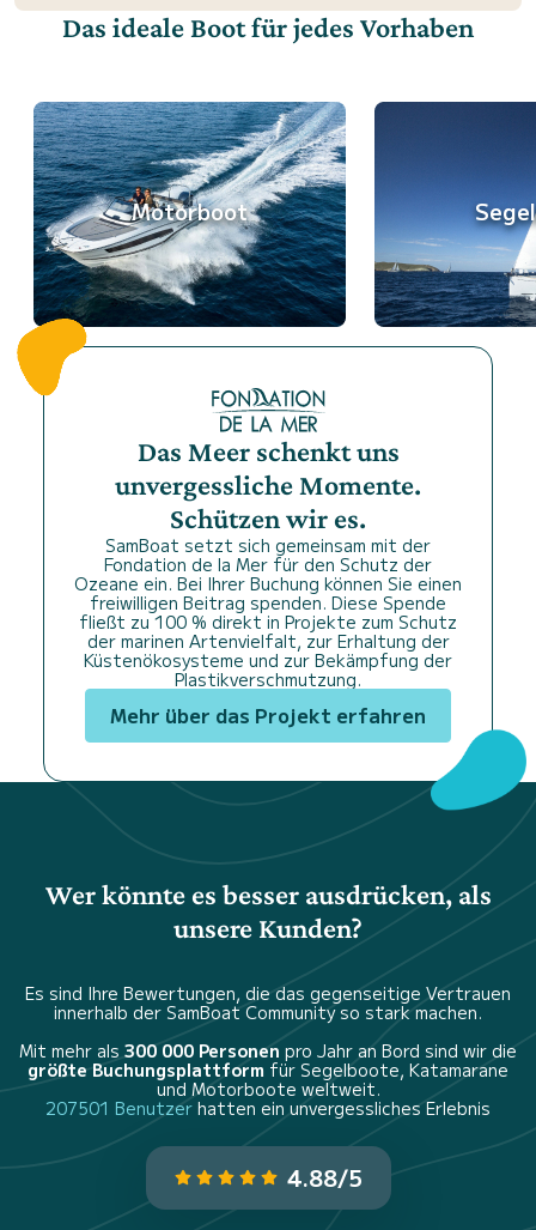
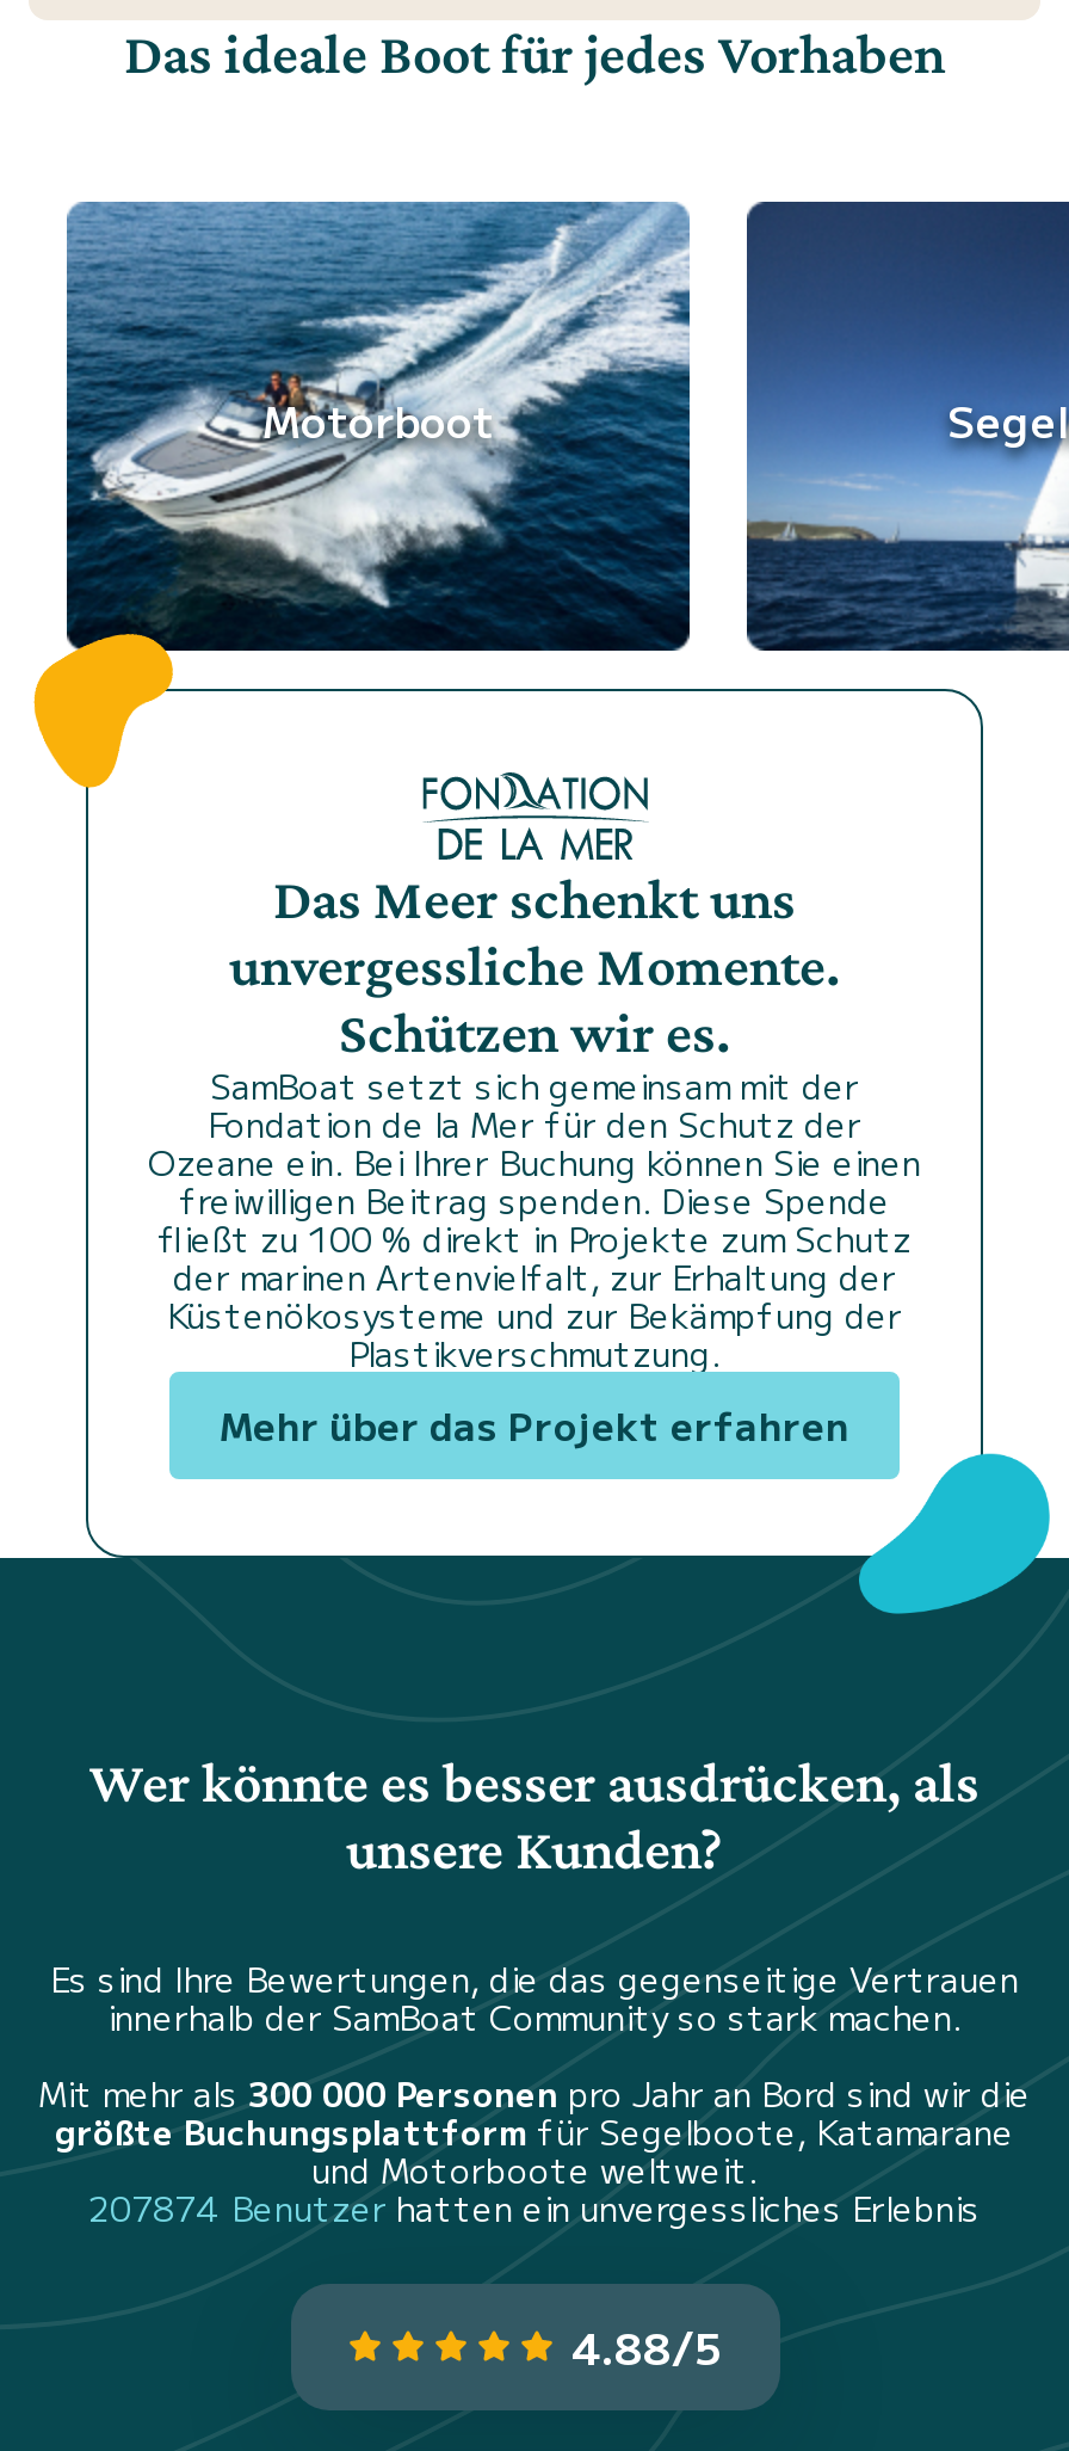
[45,1096,491,1120] 207501 Benutzer hatten ein unvergessliches Erlebnis -> [88,2183,981,2231] 207874 Benutzer hatten ein unvergessliches Erlebnis

